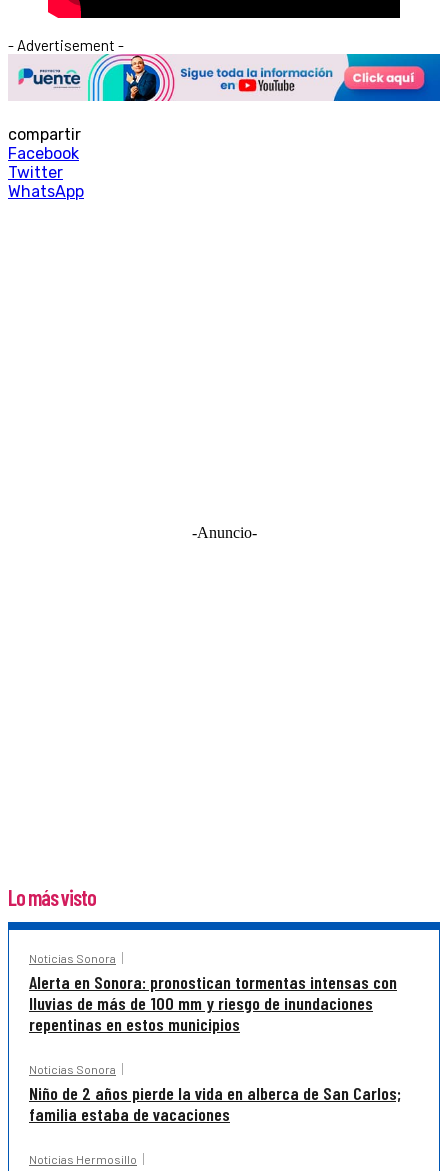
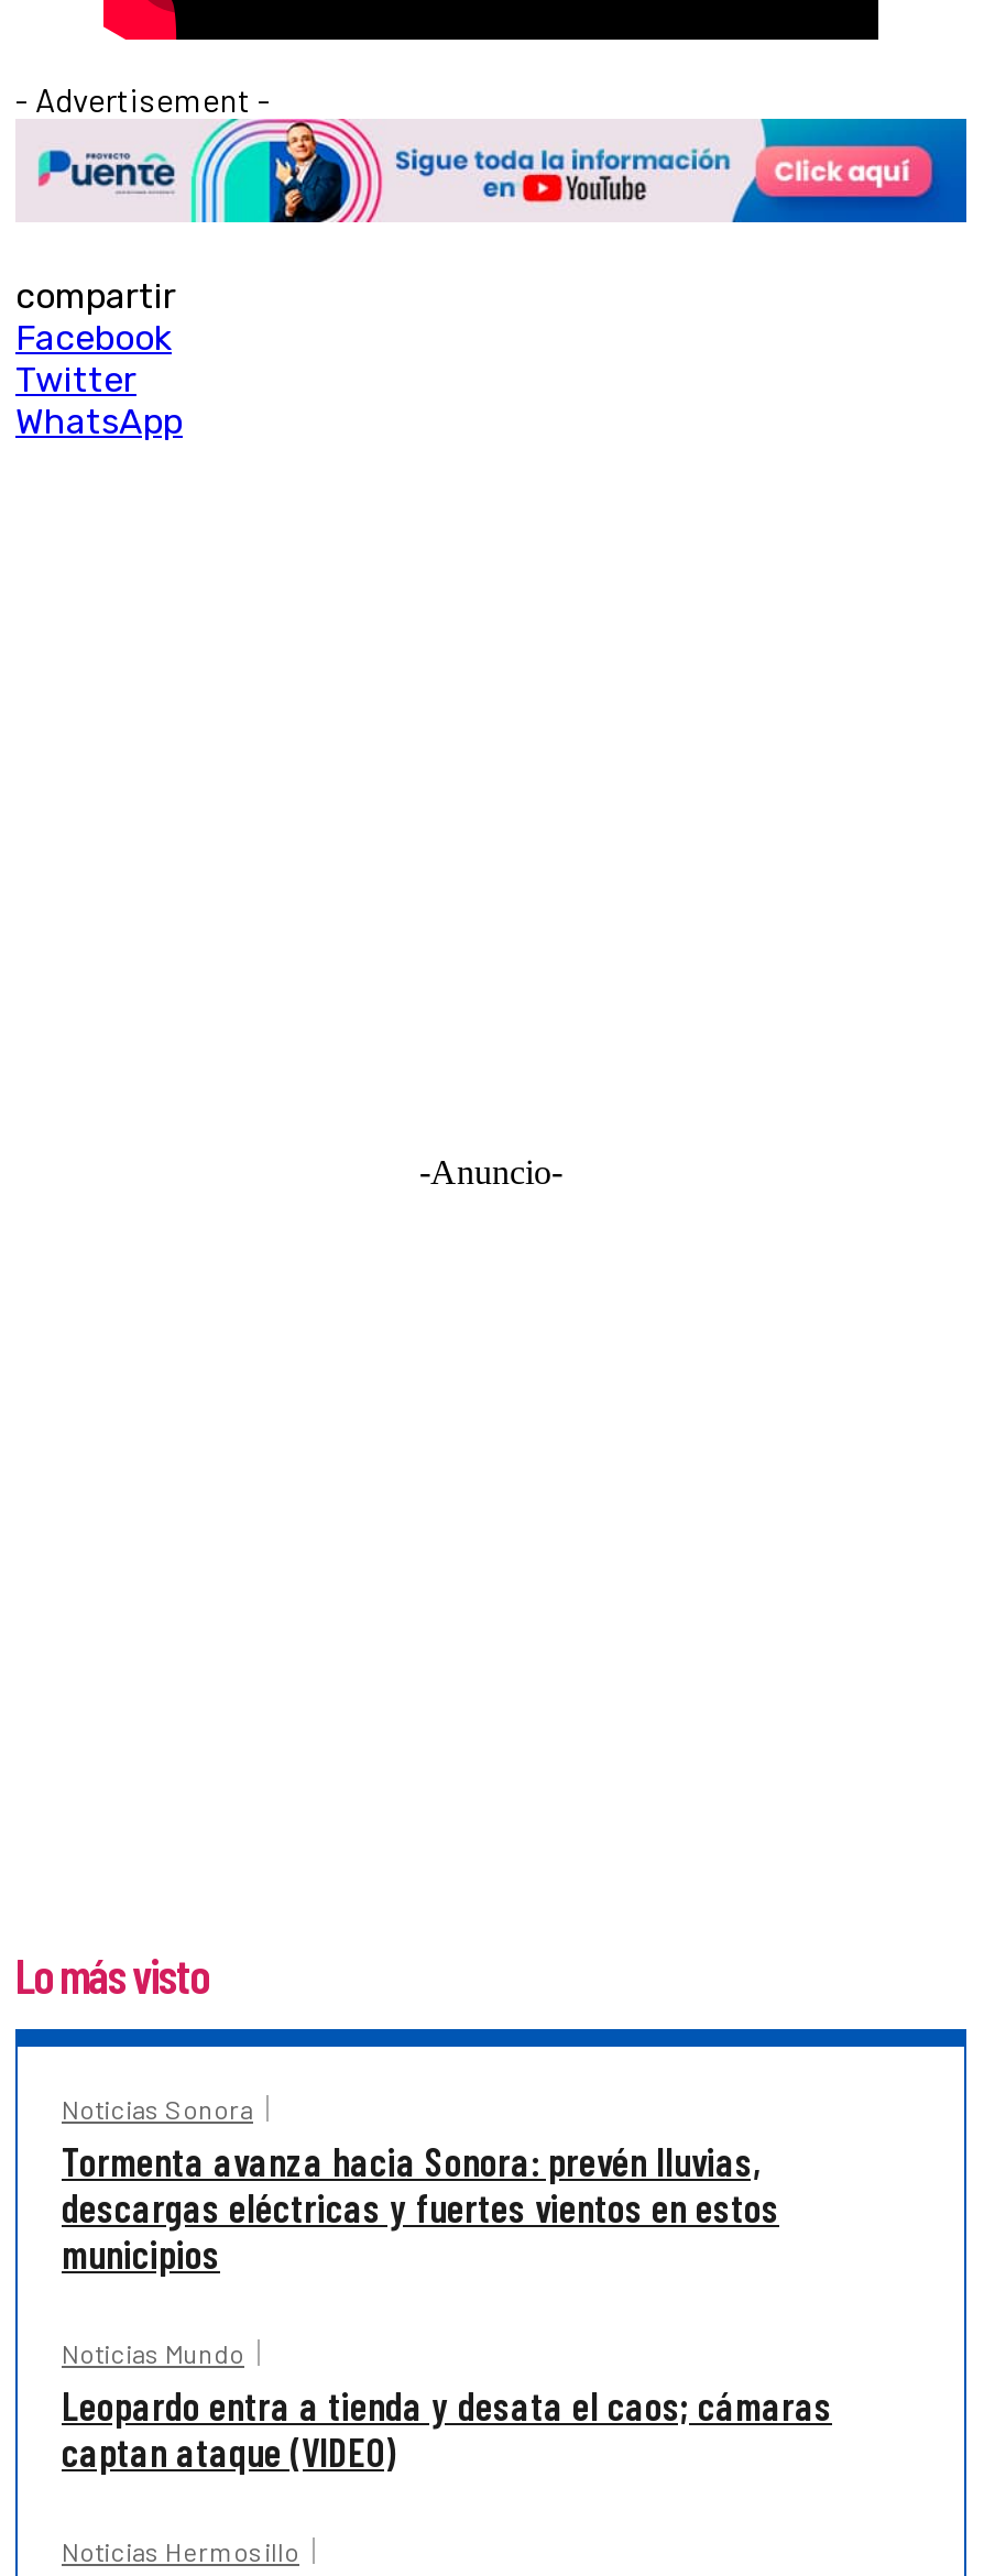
[29,971,397,1035] Alerta en Sonora: pronostican tormentas intensas con | lluvias de más de 100 mm y riesgo de inundaciones | repentinas en estos municipios -> [62,2137,779,2278] Tormenta avanza hacia Sonora: prevén lluvias, | descargas eléctricas y fuertes vientos en estos | municipios
[29,1062,401,1125] Noticias Sonora | Niño de 2 años pierde la vida en alberca de San Carlos; | familia estaba de vacaciones -> [62,2337,832,2476] Noticias Mundo | Leopardo entra a tienda y desata el caos; cámaras | captan ataque (VIDEO)

